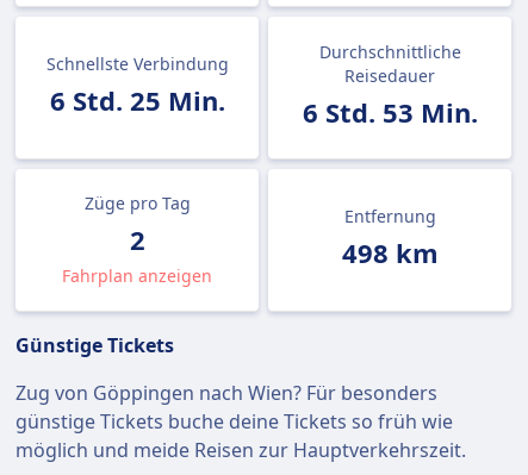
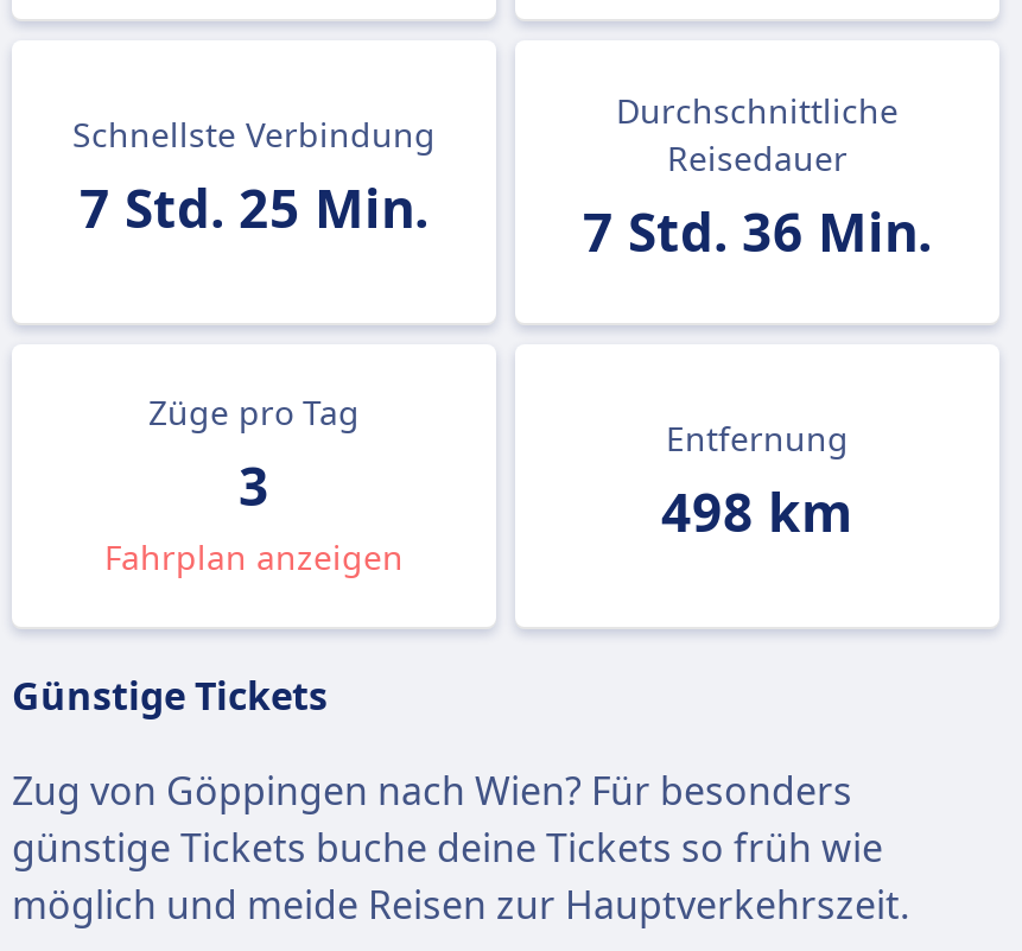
[49,82,225,118] 6 Std. 25 Min. -> [80,171,429,242] 7 Std. 25 Min.
[302,94,477,130] 6 Std. 53 Min. -> [583,195,932,266] 7 Std. 36 Min.
[129,221,145,257] 2 -> [239,449,269,520] 3

